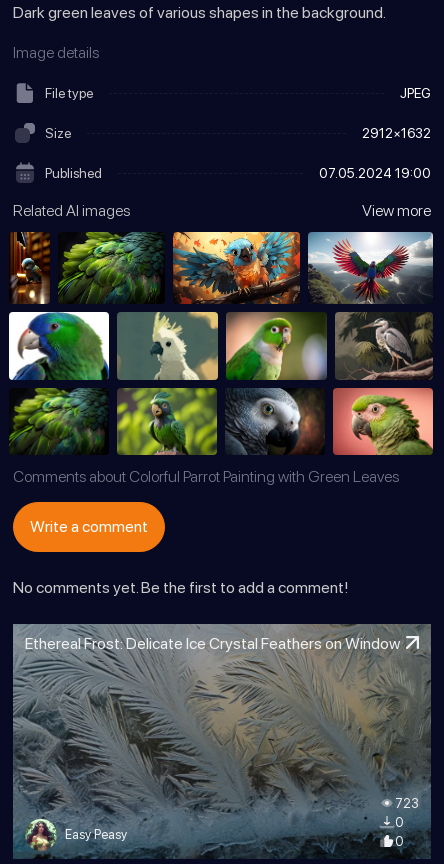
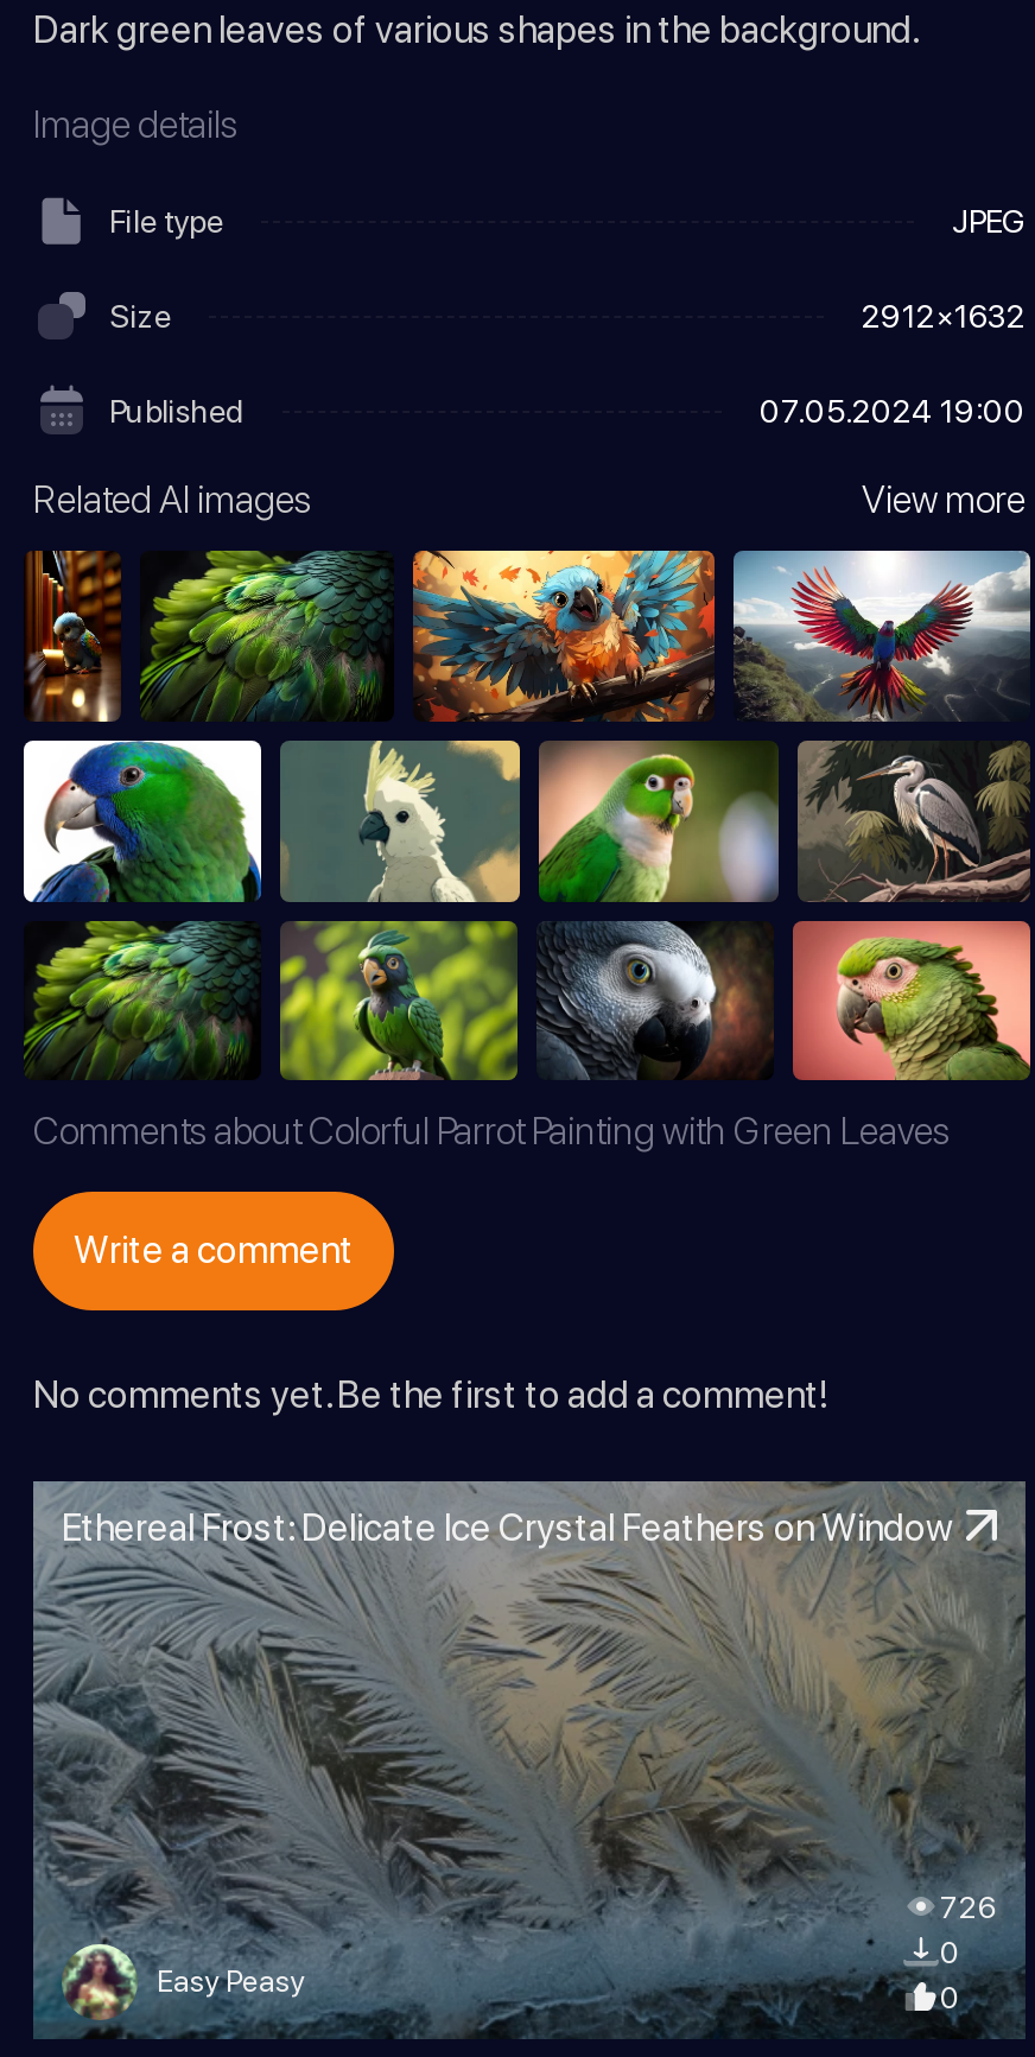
[395,795,419,810] 723 -> [940,1888,997,1924] 726

